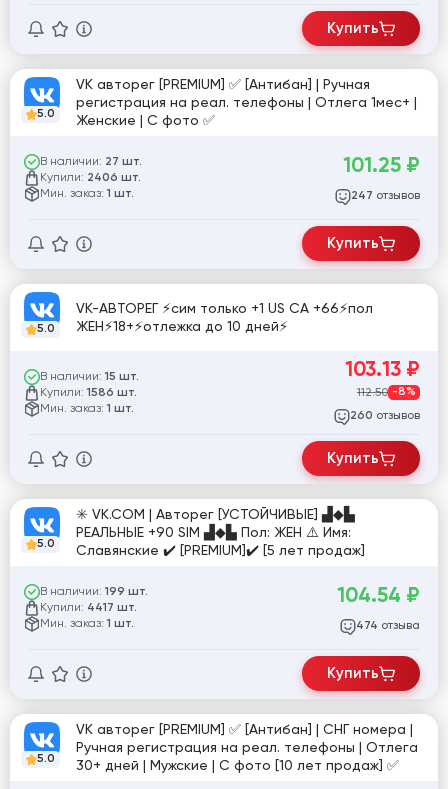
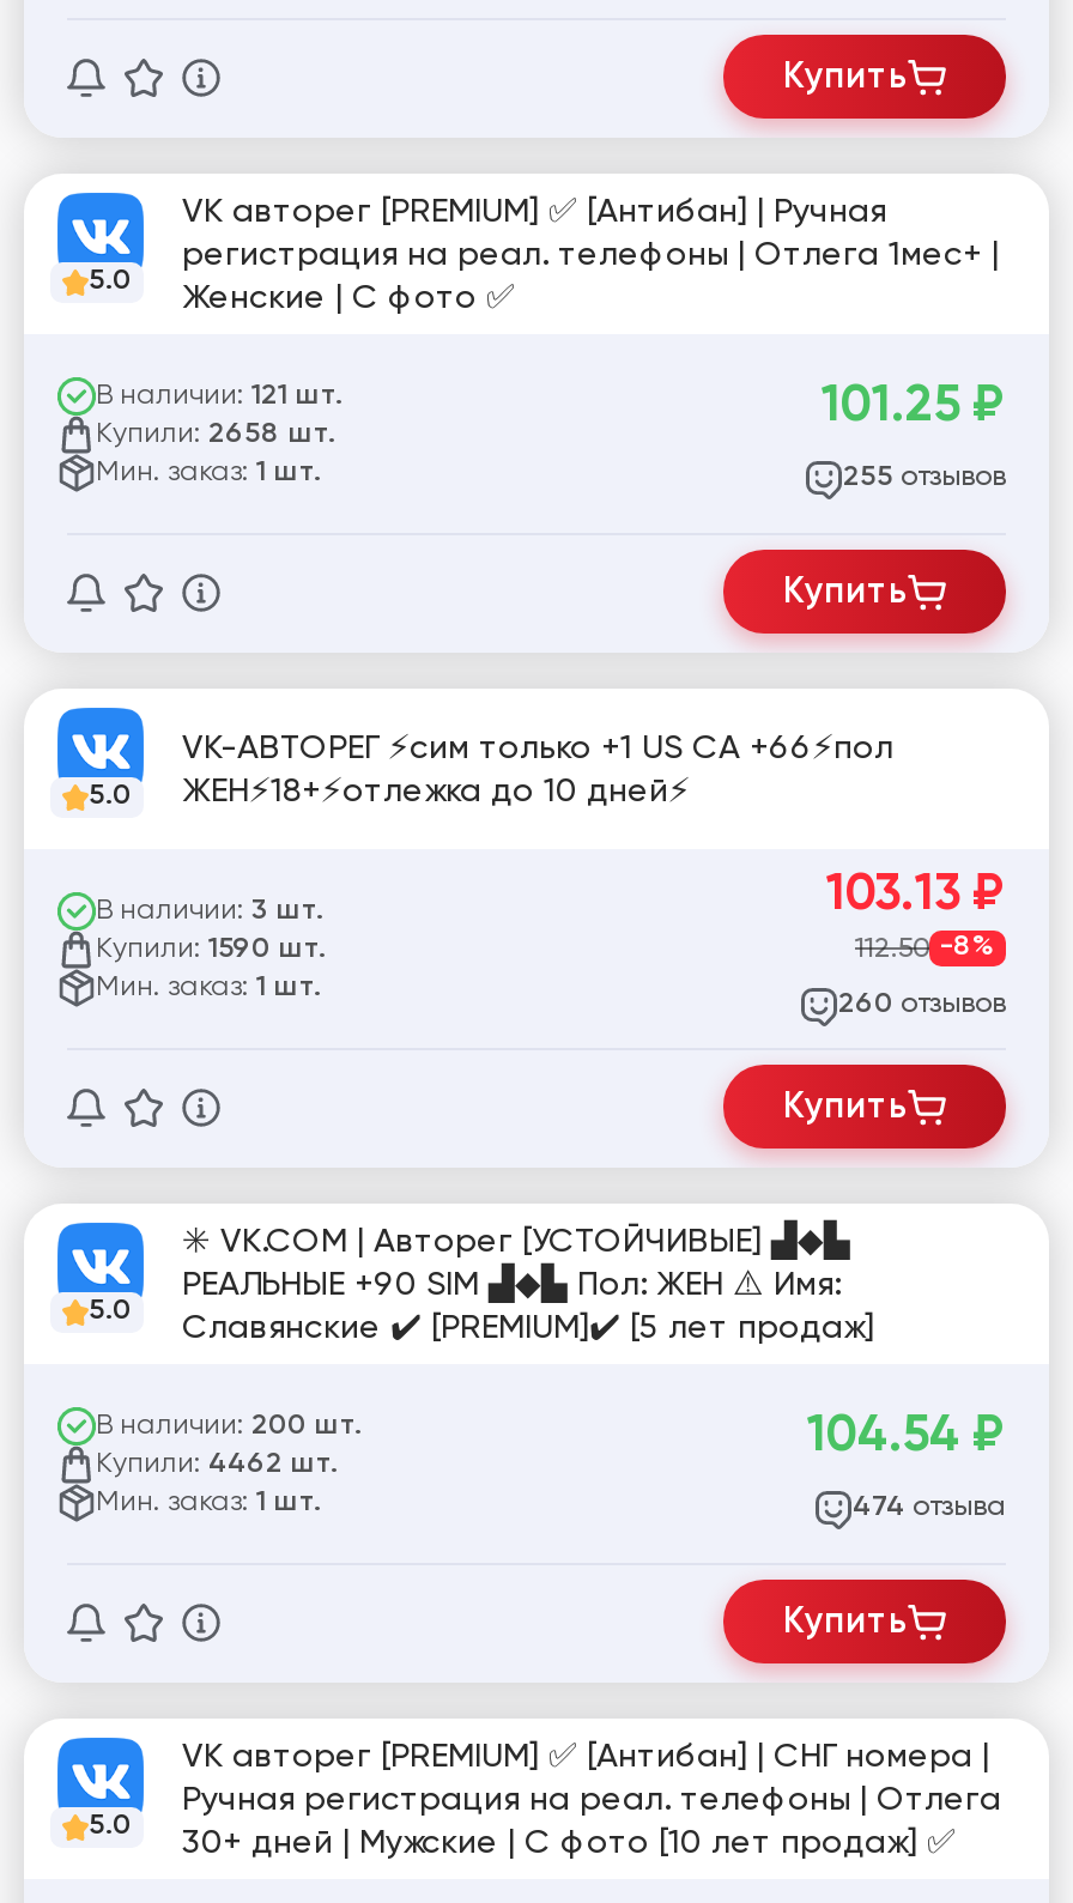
[40,154,142,168] В наличии: 27 шт. -> [96,378,342,411] В наличии: 121 шт.
[40,170,141,184] Купили: 2406 шт. -> [96,416,335,450] Купили: 2658 шт.
[351,188,420,202] 247 отзывов -> [843,459,1006,493] 255 отзывов
[40,369,139,383] В наличии: 15 шт. -> [96,893,323,926] В наличии: 3 шт.
[40,385,137,399] Купили: 1586 шт. -> [96,931,326,965] Купили: 1590 шт.
[40,584,148,598] В наличии: 199 шт. -> [96,1408,362,1441] В наличии: 200 шт.
[40,600,137,614] Купили: 4417 шт. -> [96,1446,338,1480] Купили: 4462 шт.

